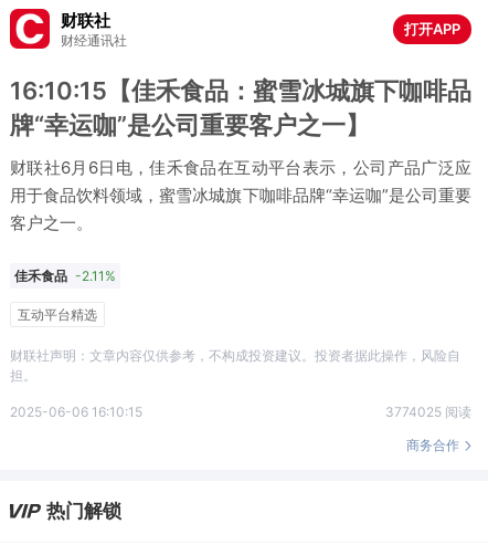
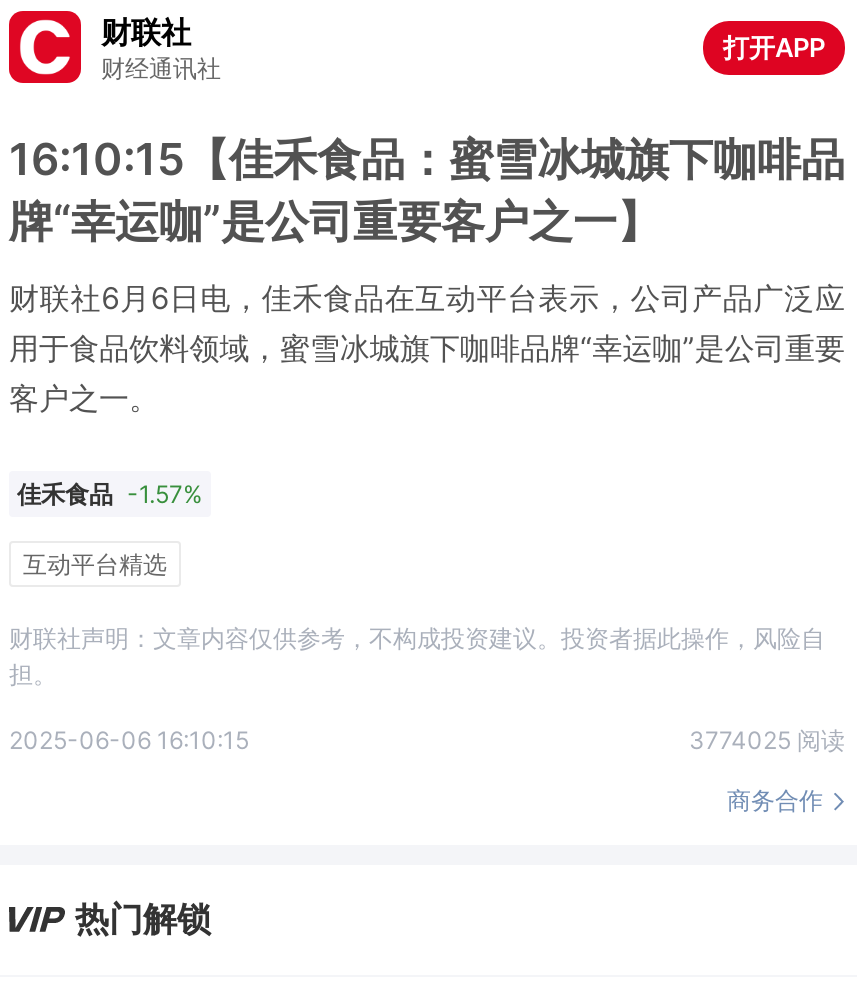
[14,268,116,284] 佳禾食品 -2.11% -> [17,479,203,509] 佳禾食品 -1.57%

